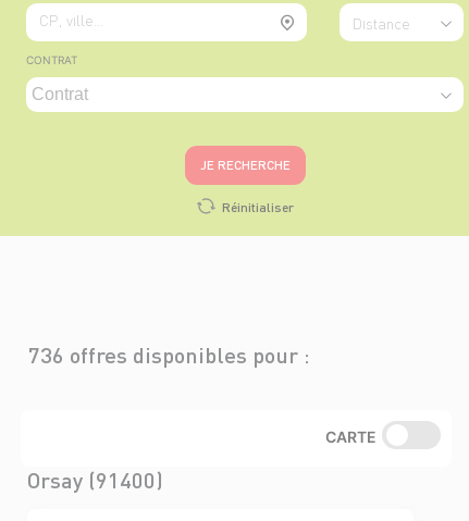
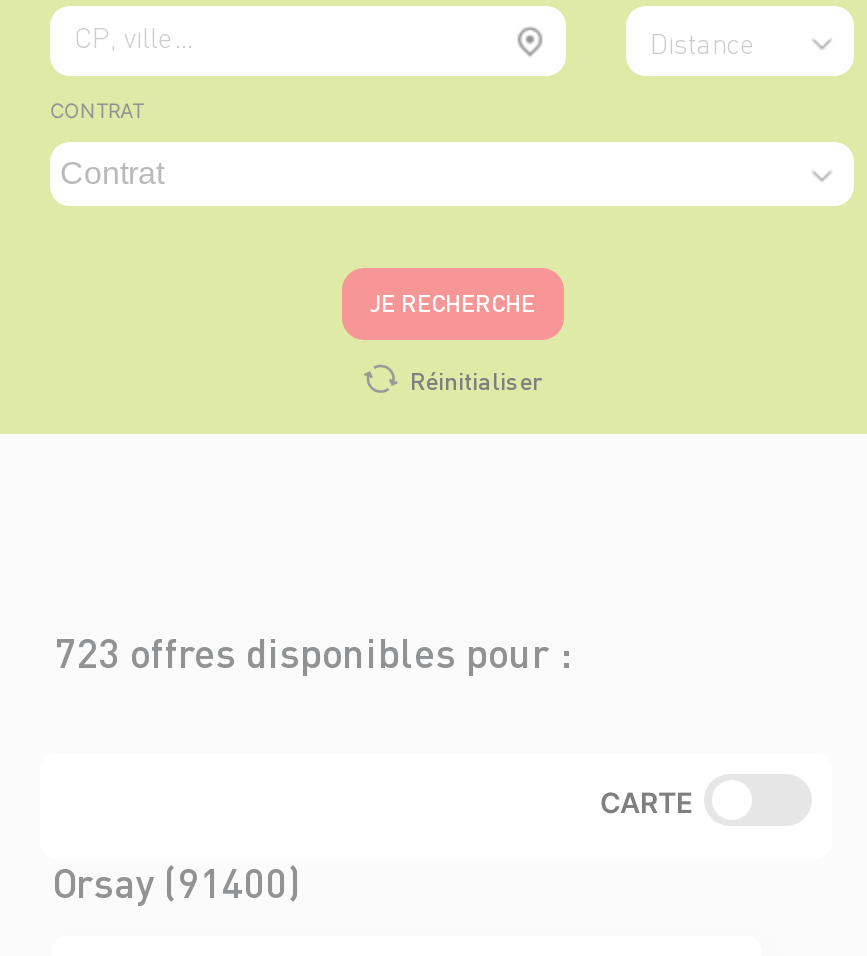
[28,340,310,369] 736 offres disponibles pour : -> [54,626,572,678] 723 offres disponibles pour :

